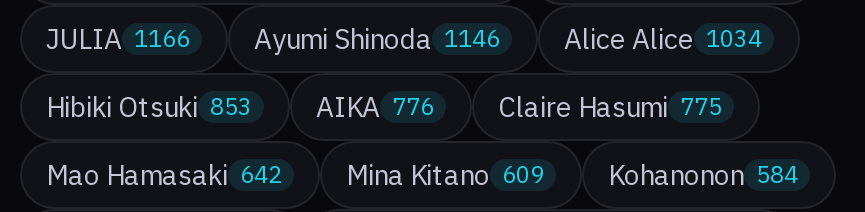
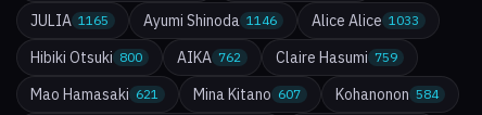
[46,21,190,57] JULIA 1166 -> [30,11,109,31] JULIA 1165
[564,21,762,57] Alice Alice 1034 -> [312,11,419,31] Alice Alice 1033
[46,89,252,125] Hibiki Otsuki 853 -> [30,48,142,68] Hibiki Otsuki 800
[316,89,434,125] AIKA 776 -> [177,48,241,68] AIKA 762
[498,89,722,125] Claire Hasumi 775 -> [276,48,397,68] Claire Hasumi 759
[46,157,282,193] Mao Hamasaki 642 -> [30,85,158,104] Mao Hamasaki 621
[346,157,544,193] Mina Kitano 609 -> [193,85,301,104] Mina Kitano 607

